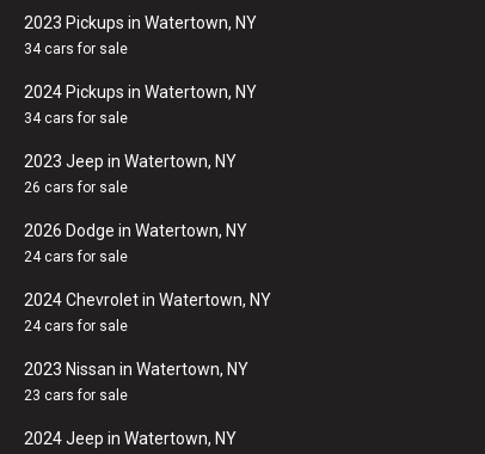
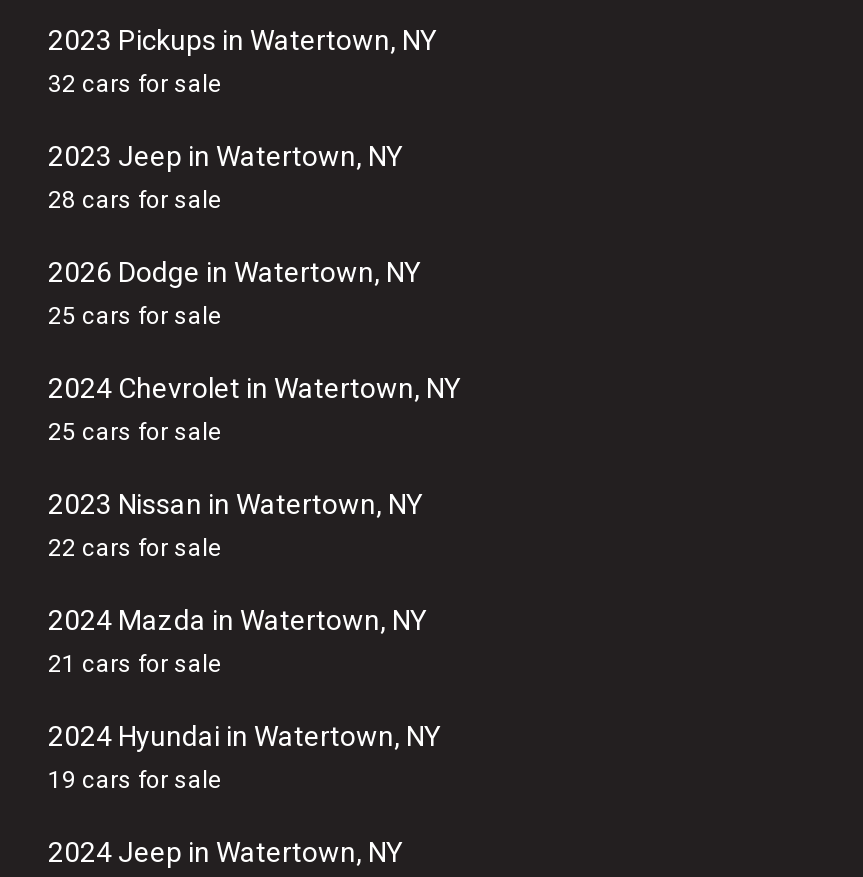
[24,41,257,127] 34 cars for sale | 2024 Pickups in Watertown, NY | 34 cars for sale -> [48,70,222,98] 32 cars for sale
moved [24,152,237,171] -> [48,140,404,172]: 2023 Jeep in Watertown, NY
[24,179,128,196] 26 cars for sale -> [48,186,222,214] 28 cars for sale
moved [24,221,247,240] -> [48,256,422,288]: 2026 Dodge in Watertown, NY
[24,249,128,265] 24 cars for sale -> [48,302,222,330] 25 cars for sale
moved [24,290,271,309] -> [48,372,462,404]: 2024 Chevrolet in Watertown, NY
[24,318,128,335] 24 cars for sale -> [48,418,222,446] 25 cars for sale
moved [24,360,248,379] -> [48,488,424,520]: 2023 Nissan in Watertown, NY
[24,387,128,404] 23 cars for sale -> [48,534,442,794] 22 cars for sale | 2024 Mazda in Watertown, NY | 21 cars for sale | 2024 Hyundai in Watertown, NY | 19 cars for sale

